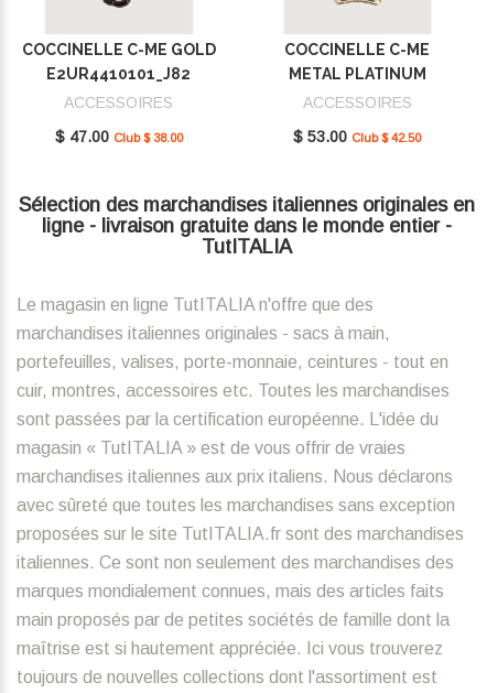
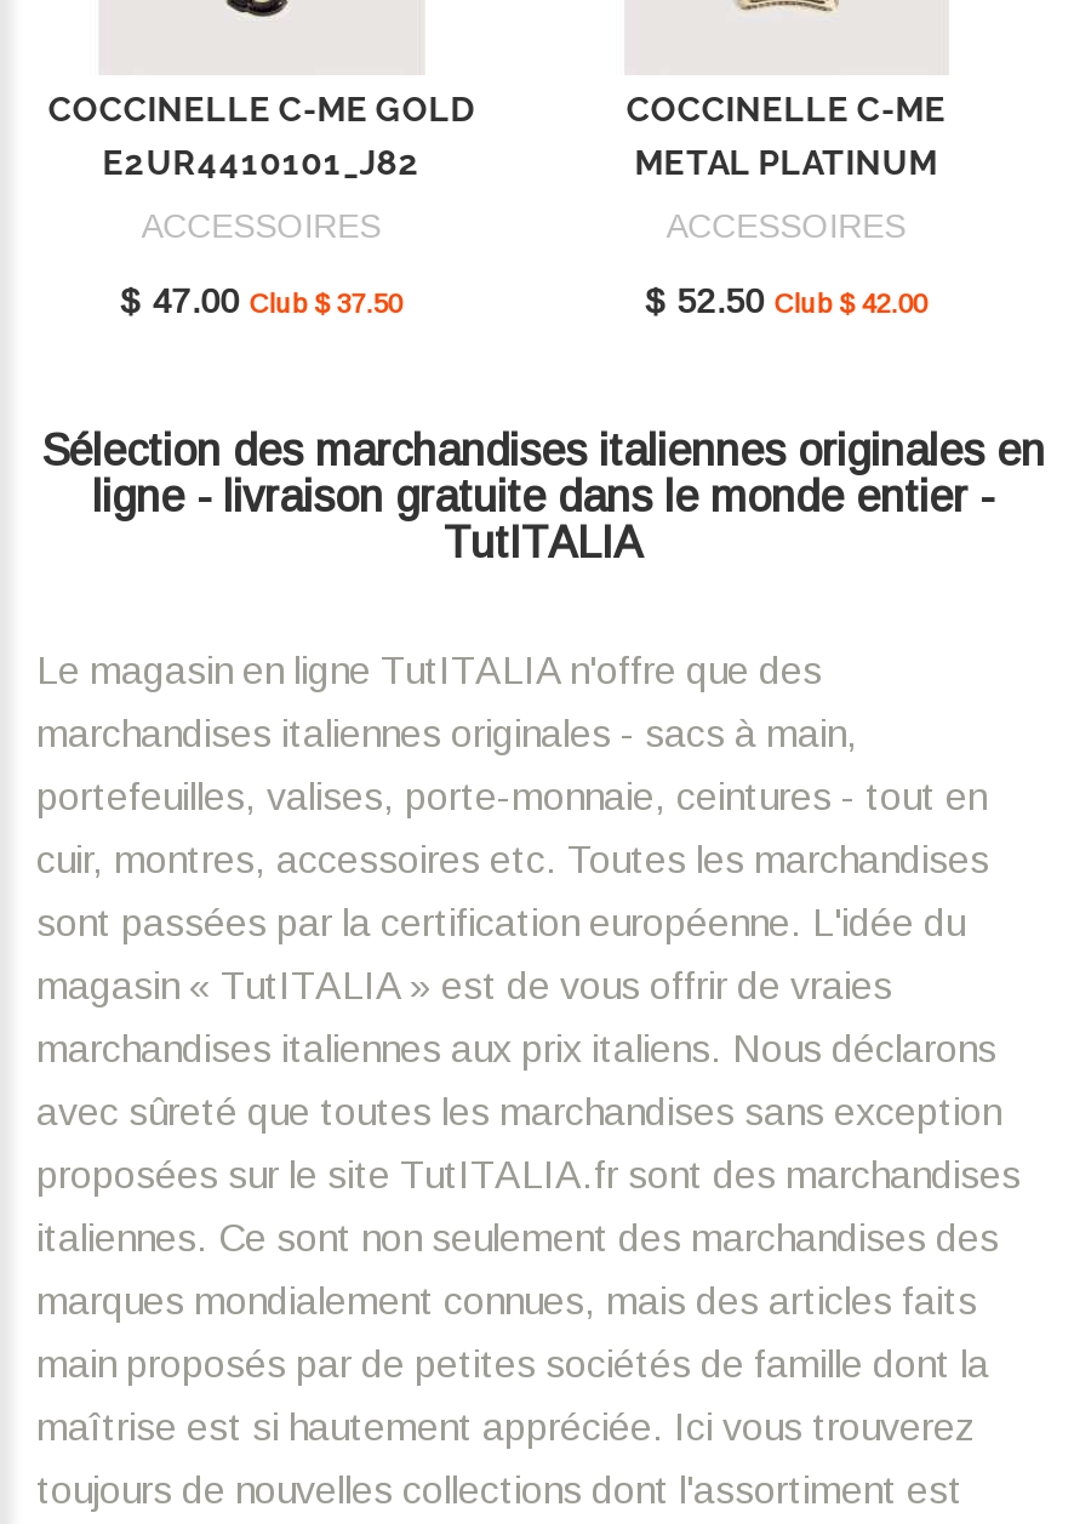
[55,128,183,146] $ 47.00 Club $ 38.00 -> [121,282,402,321] $ 47.00 Club $ 37.50
[293,128,421,146] $ 53.00 Club $ 42.50 -> [645,282,927,321] $ 52.50 Club $ 42.00

